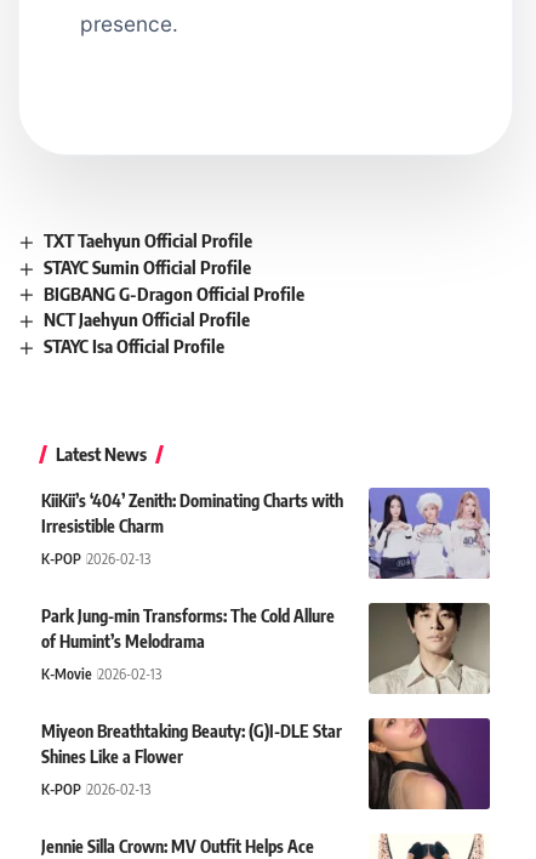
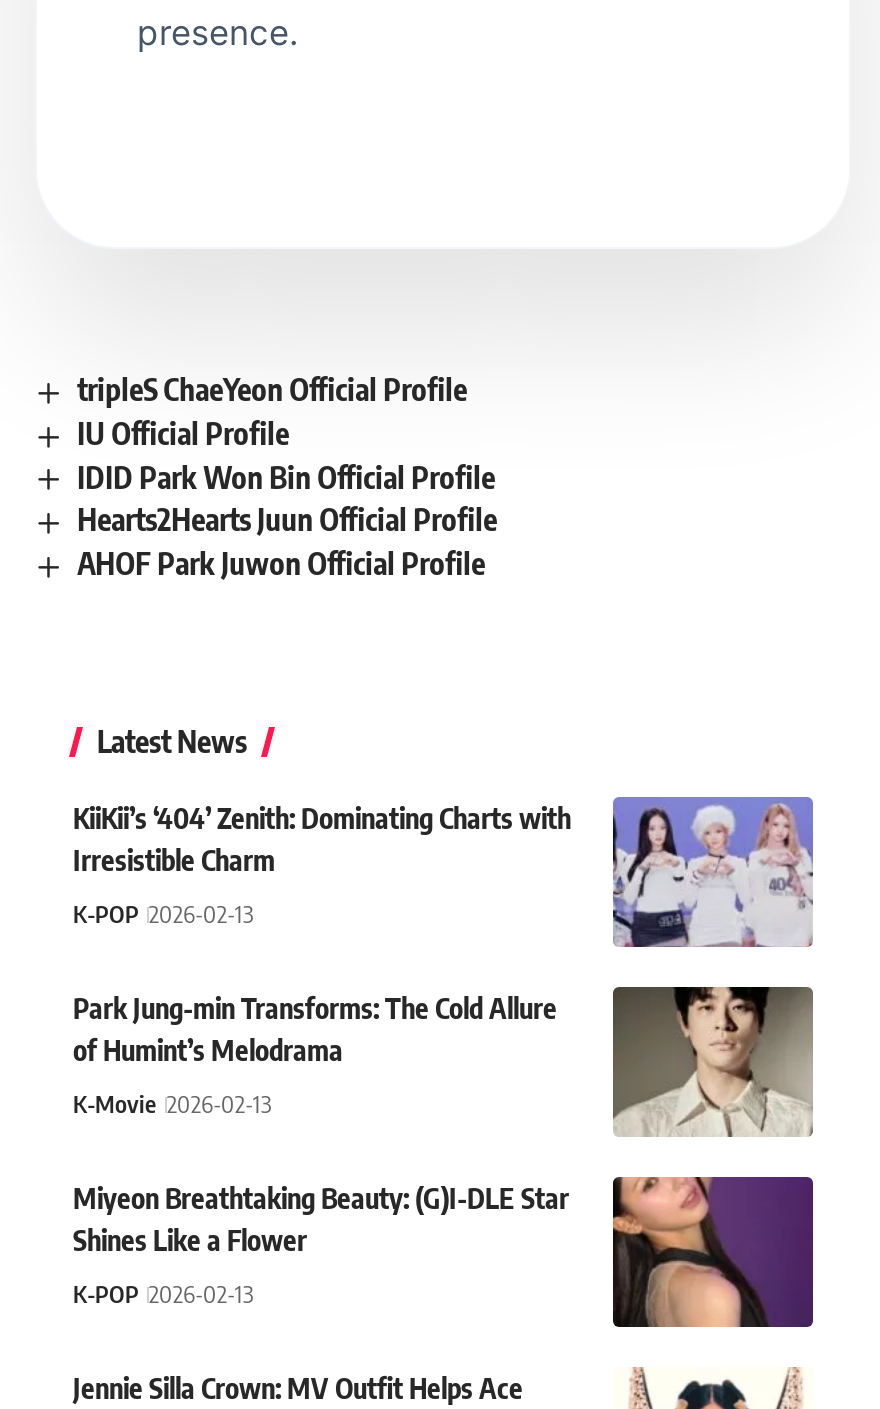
[44,229,305,357] TXT Taehyun Official Profile | STAYC Sumin Official Profile | BIGBANG G-Dragon Official Profile | NCT Jaehyun Official Profile | STAYC Isa Official Profile -> [77,370,497,582] tripleS ChaeYeon Official Profile | IU Official Profile | IDID Park Won Bin Official Profile | Hearts2Hearts Juun Official Profile | AHOF Park Juwon Official Profile

